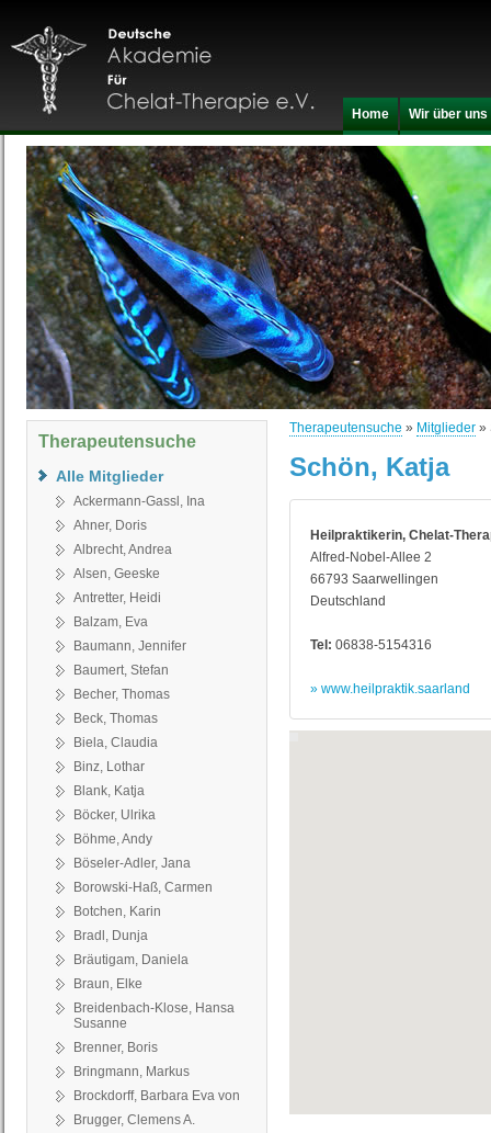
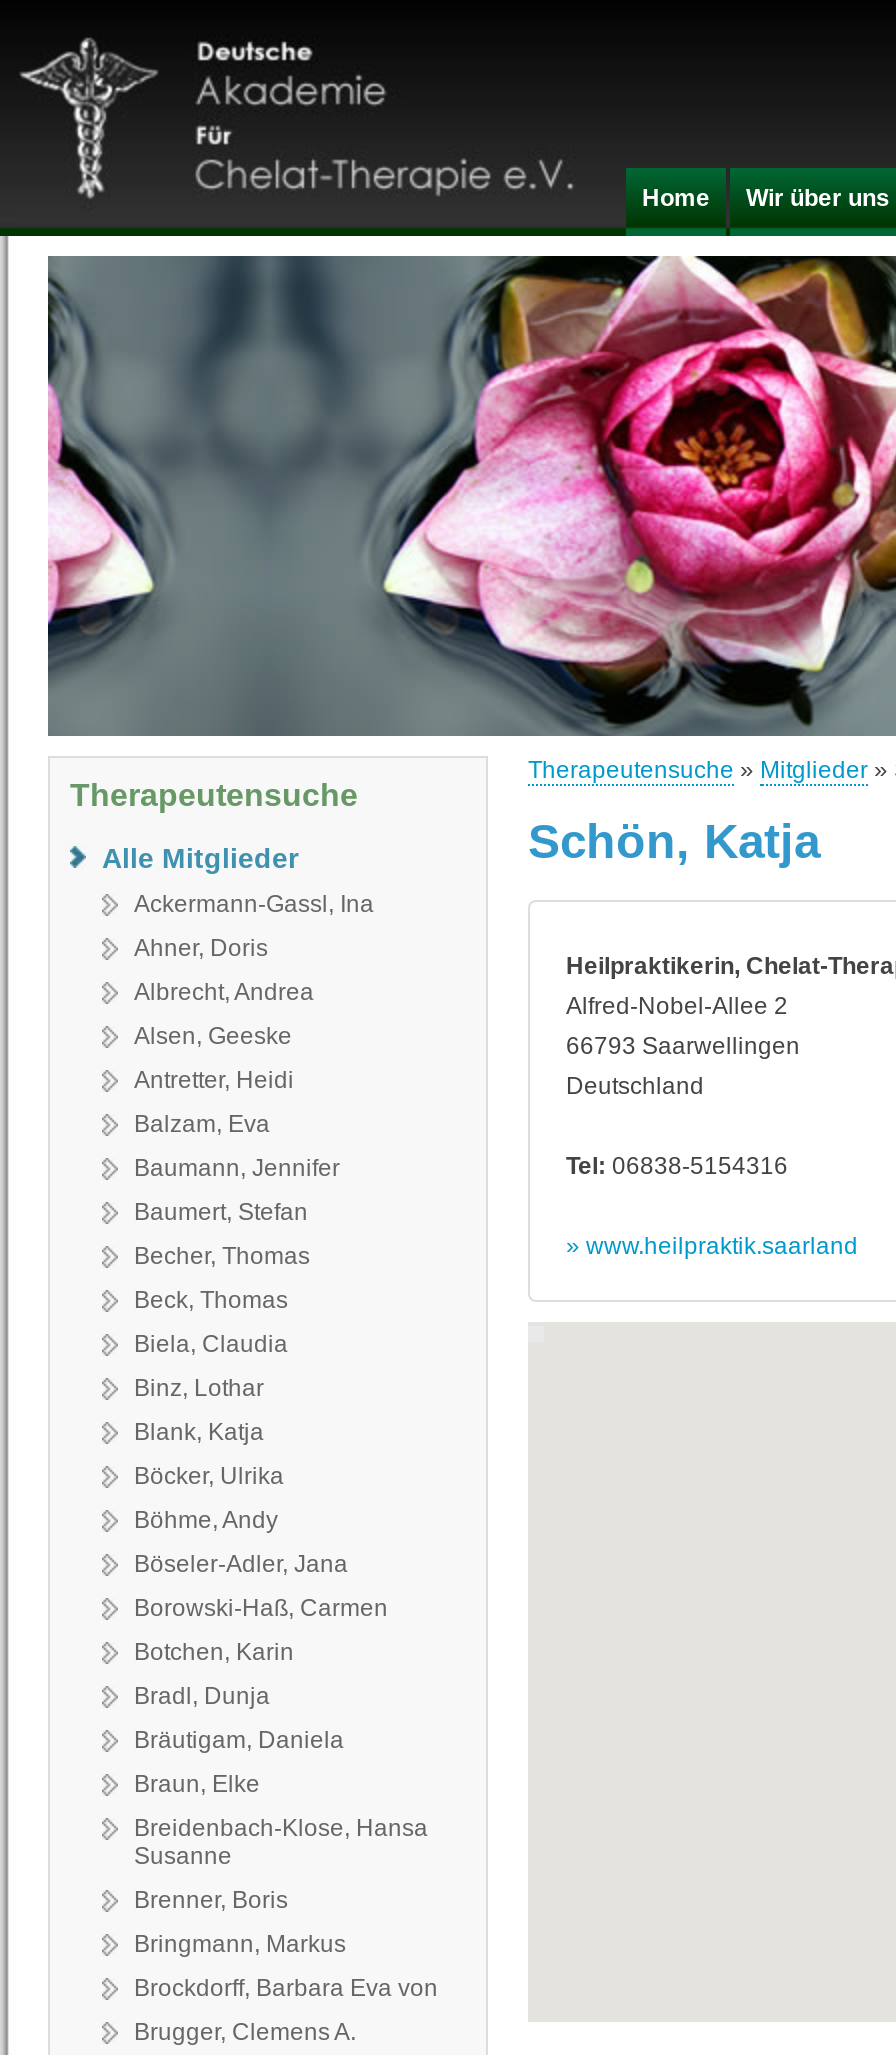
[25,145,488,410] [image] -> [48,254,890,738] [image]

